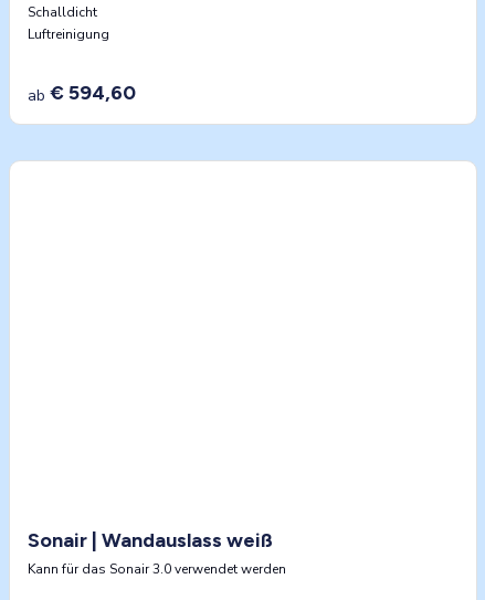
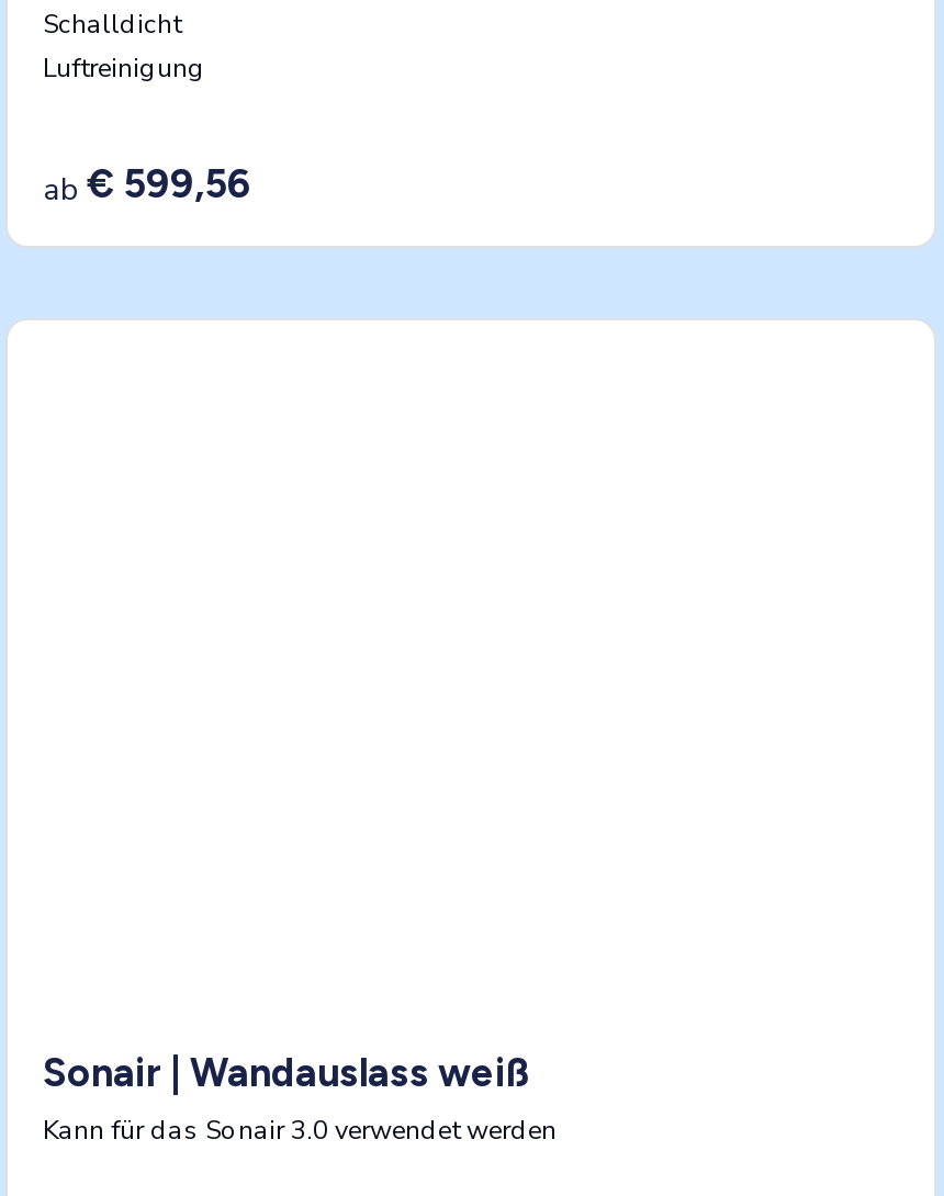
[28,80,136,106] ab € 594,60 -> [43,160,251,210] ab € 599,56

